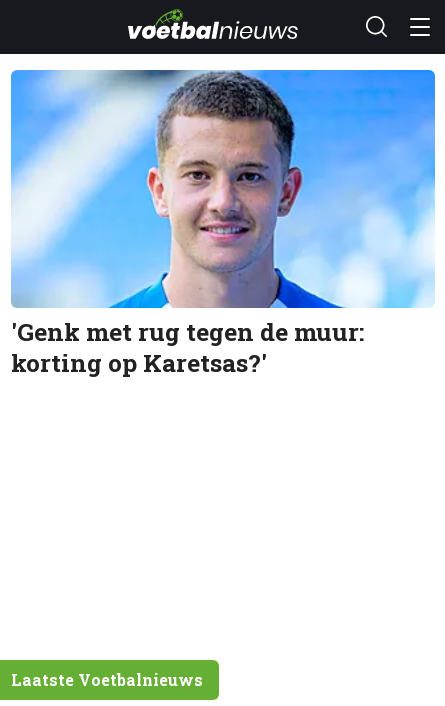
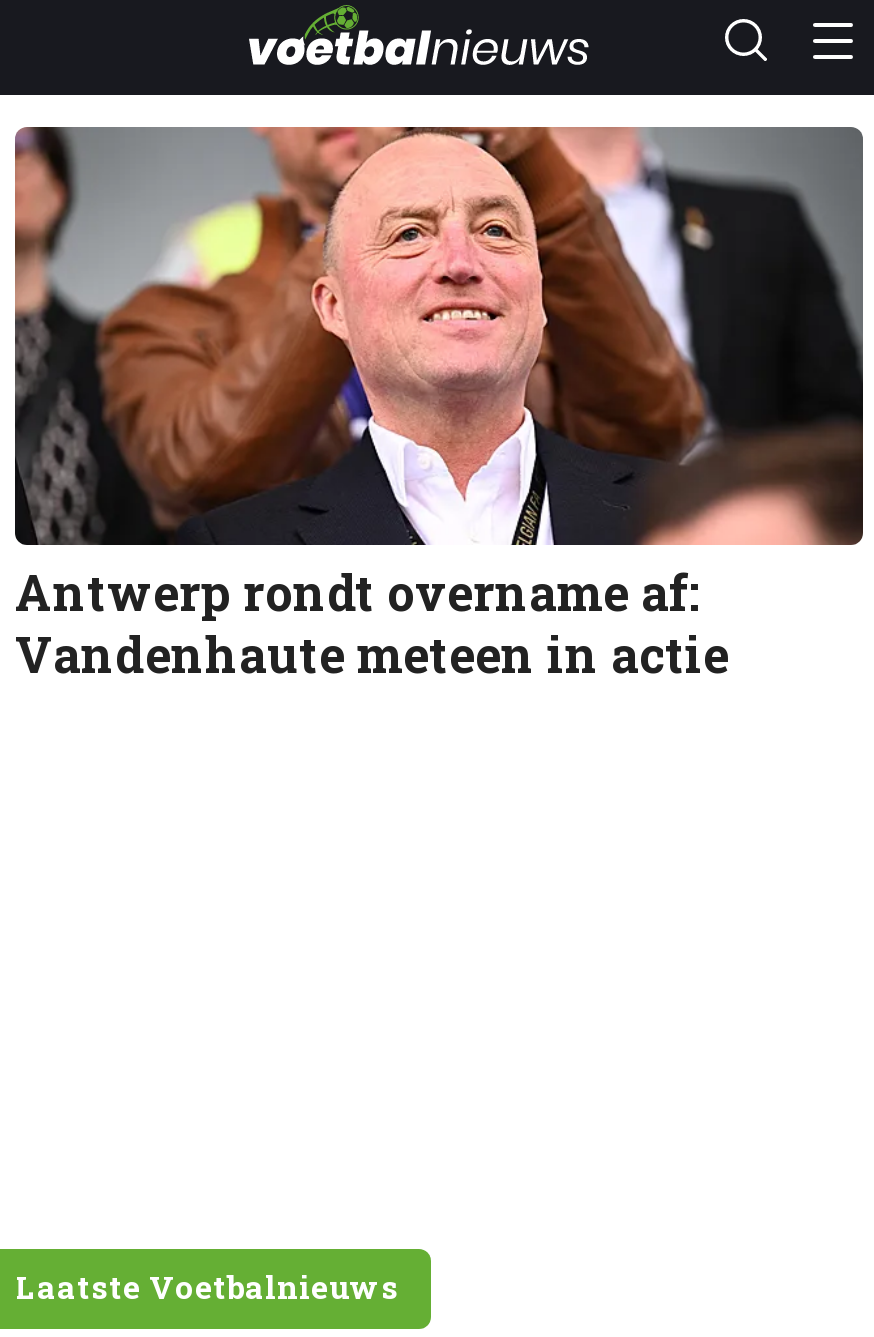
[10,69,436,379] [image] | 'Genk met rug tegen de muur: | korting op Karetsas?' -> [13,125,865,686] [image] | Antwerp rondt overname af: | Vandenhaute meteen in actie

